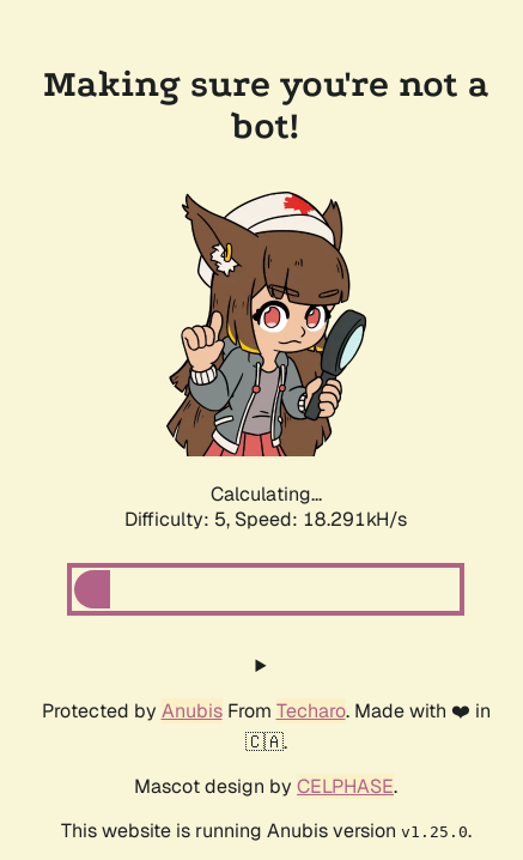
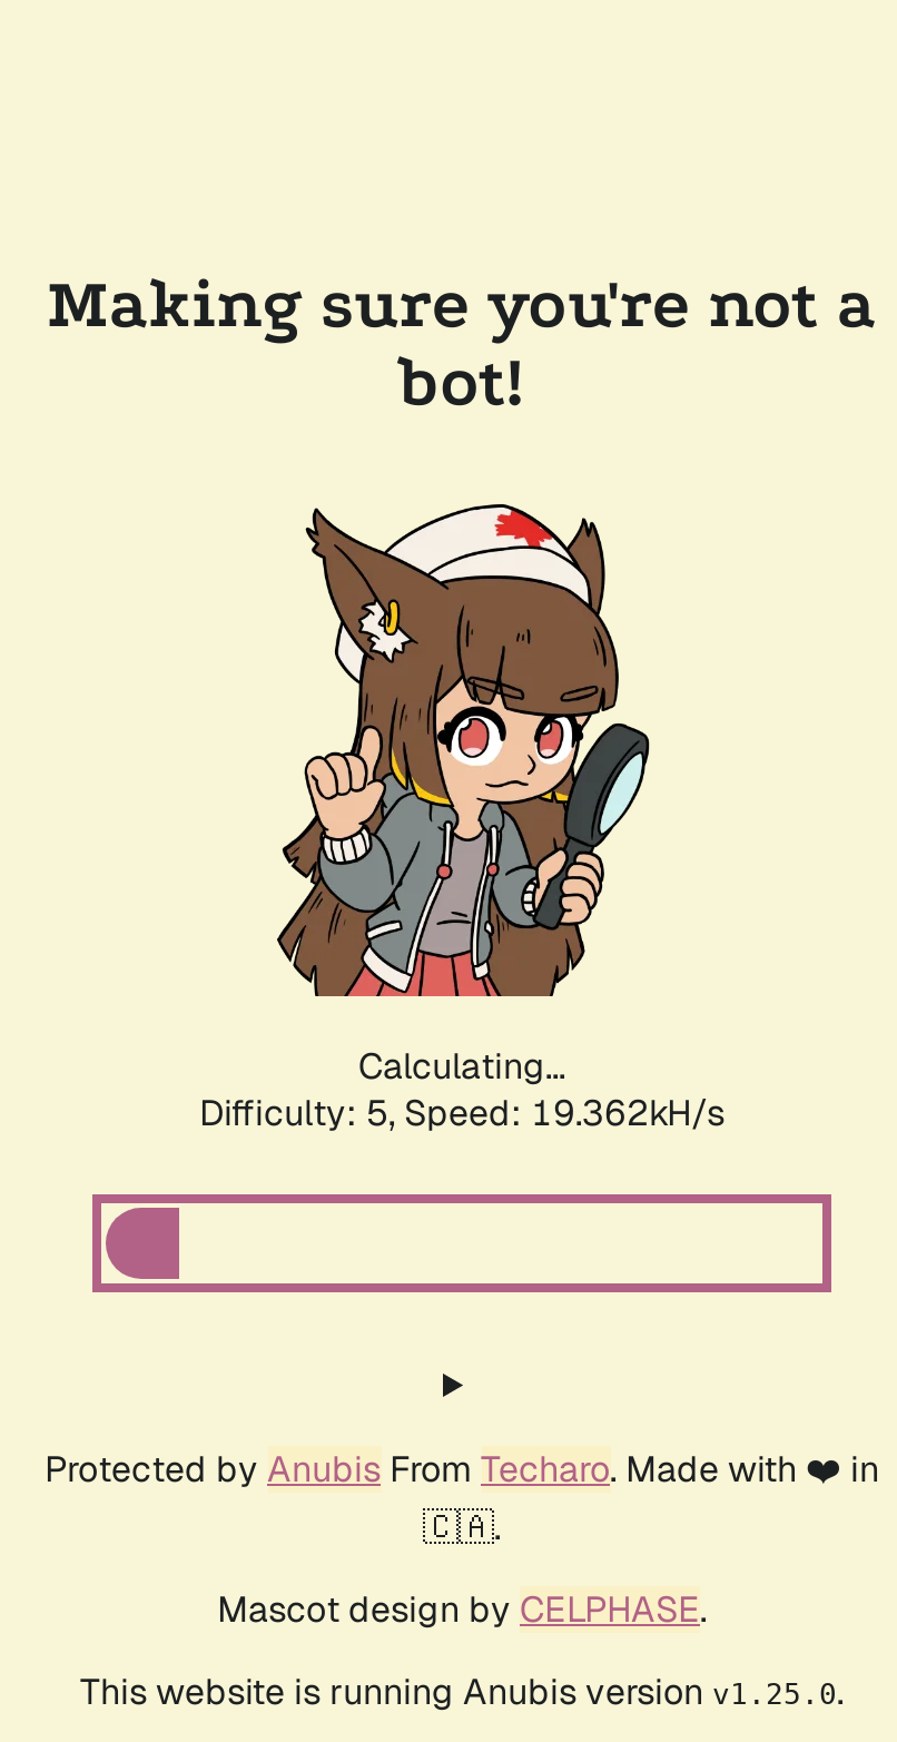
[124,507,407,532] Difficulty: 5, Speed: 18.291kH/s -> [199,1090,724,1136] Difficulty: 5, Speed: 19.362kH/s

